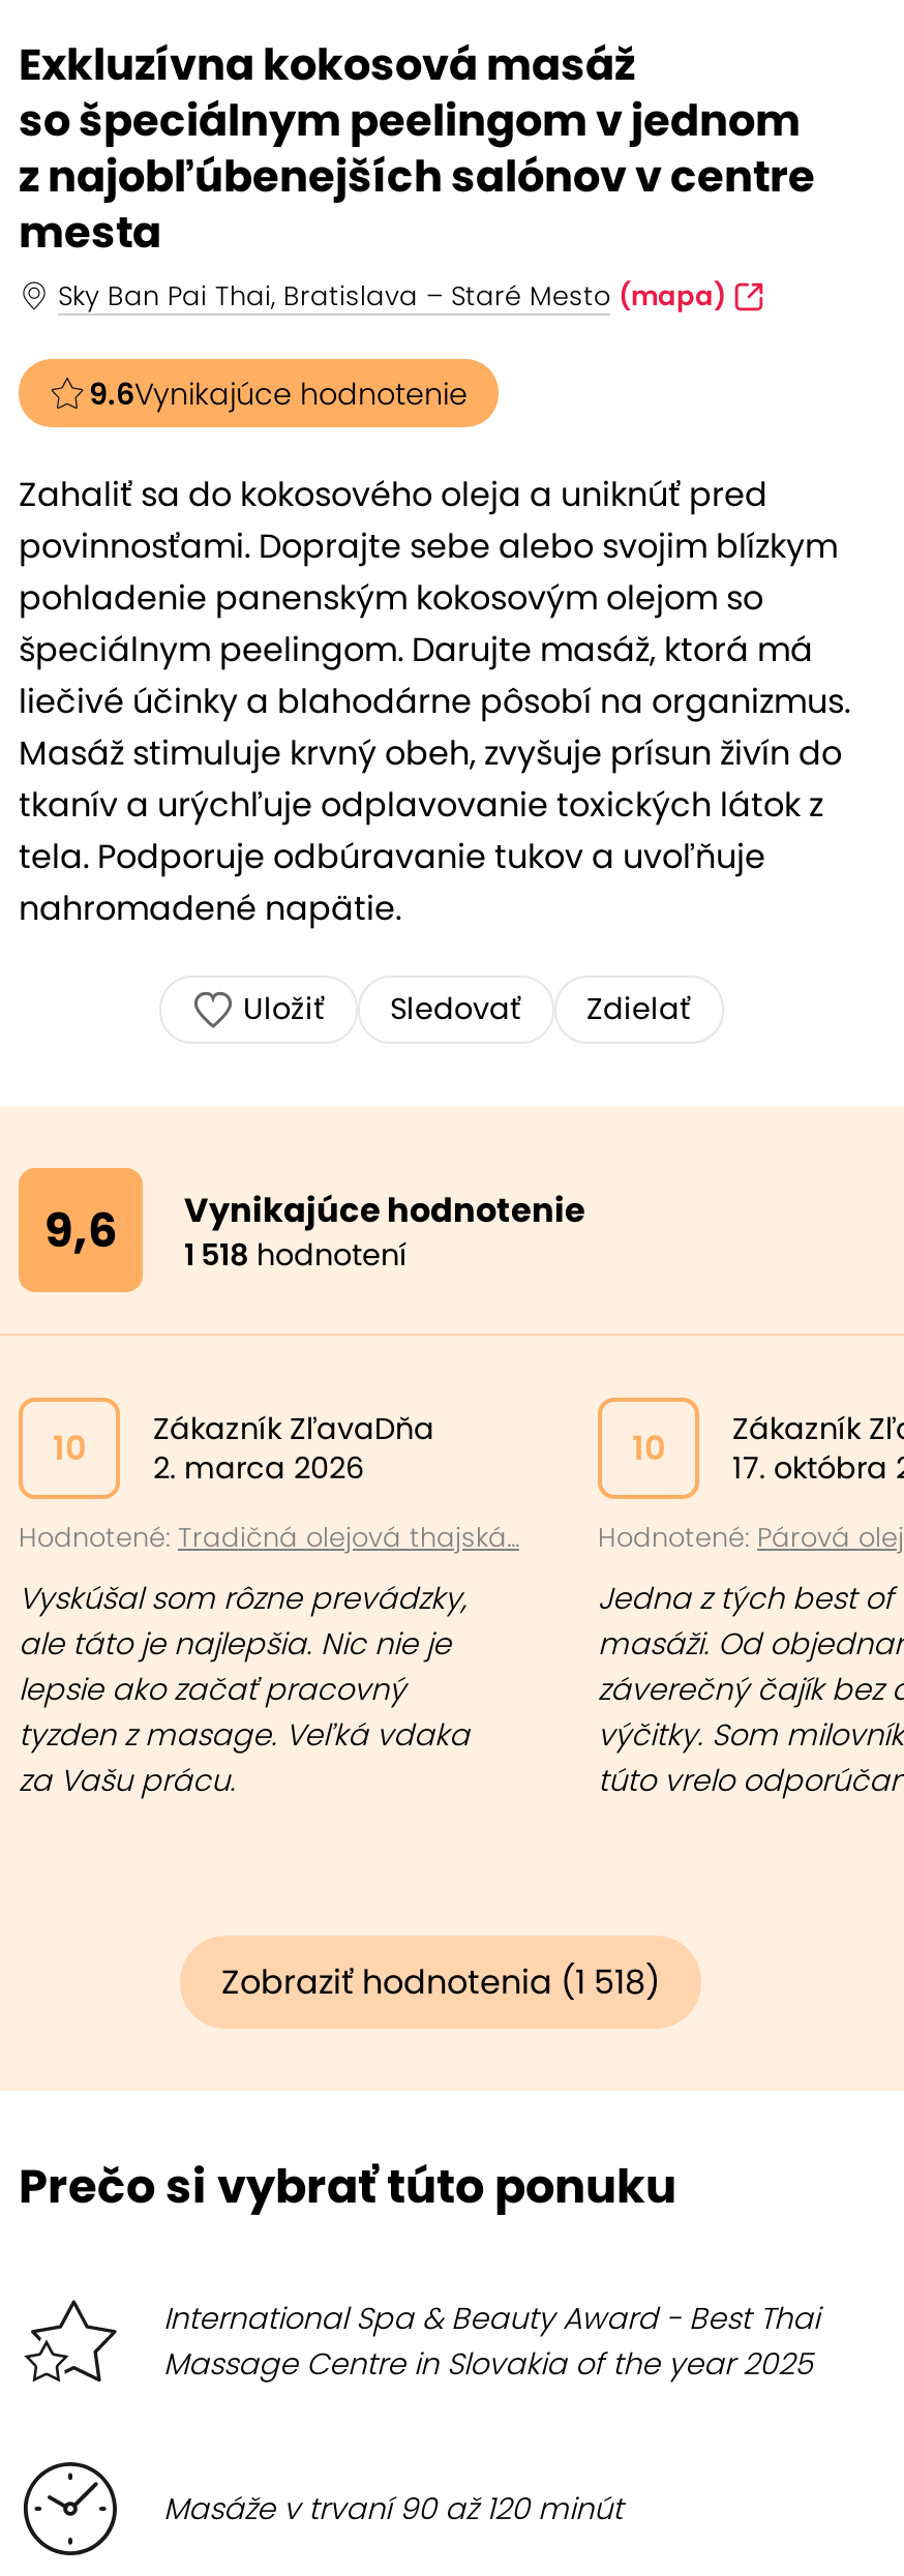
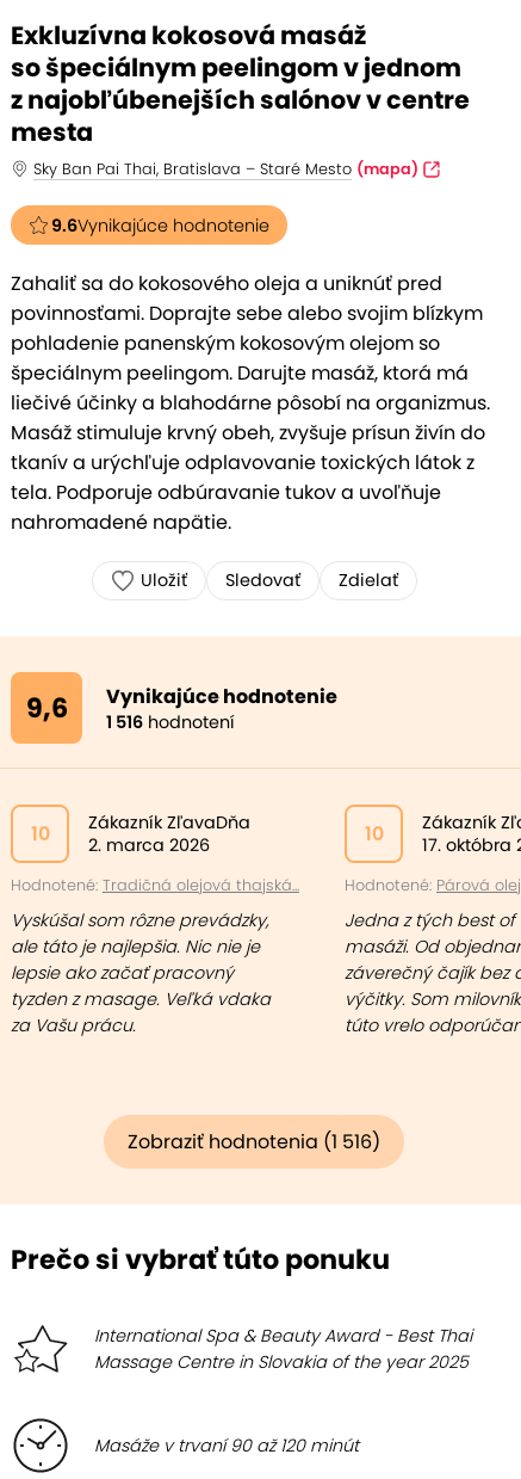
[44,1187,585,1276] 9,6 1 518 hodnotení Vynikajúce hodnotenie -> [26,683,337,734] 9,6 1 516 hodnotení Vynikajúce hodnotenie
[221,1958,660,2006] Zobraziť hodnotenia (1 518) -> [128,1128,380,1156] Zobraziť hodnotenia (1 516)

